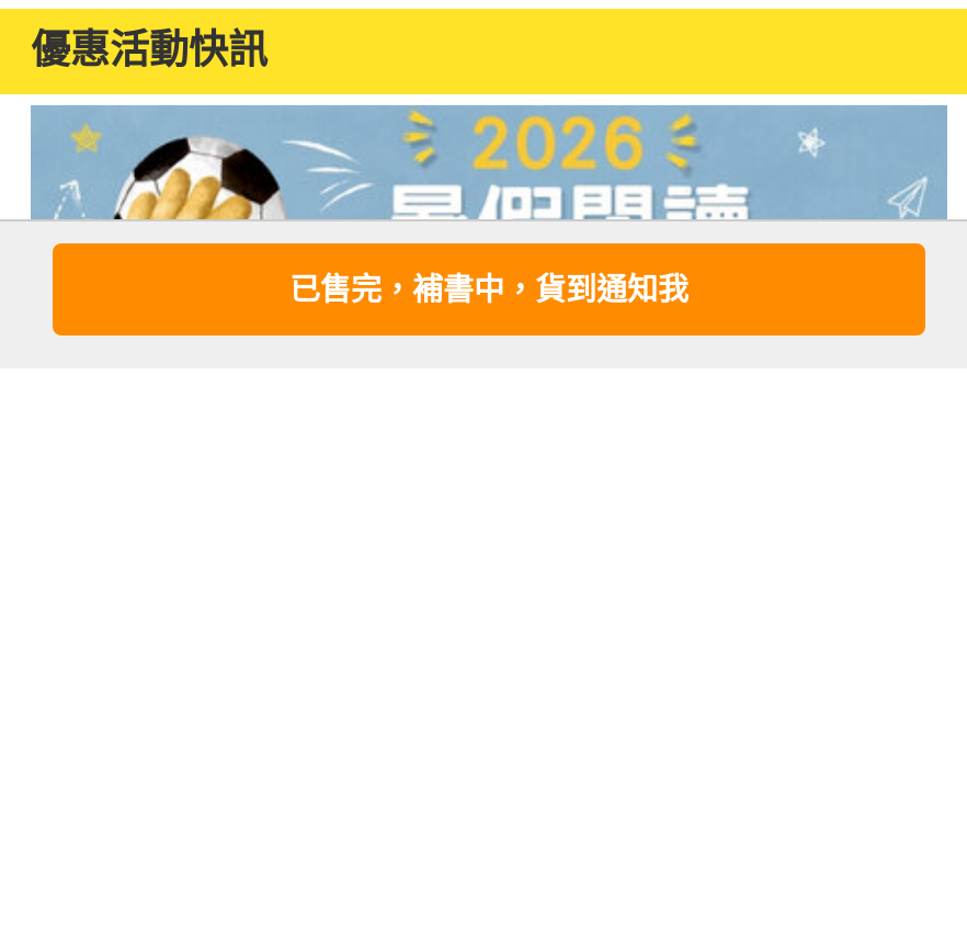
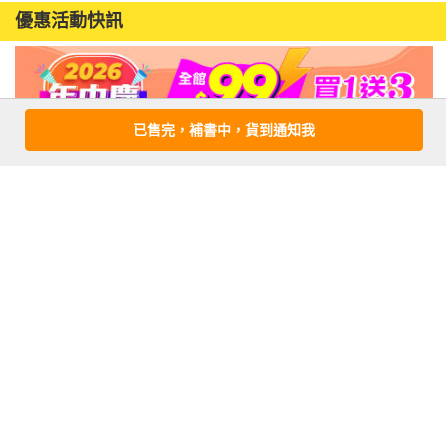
[29,103,949,221] [image] -> [14,45,434,99] [image]

